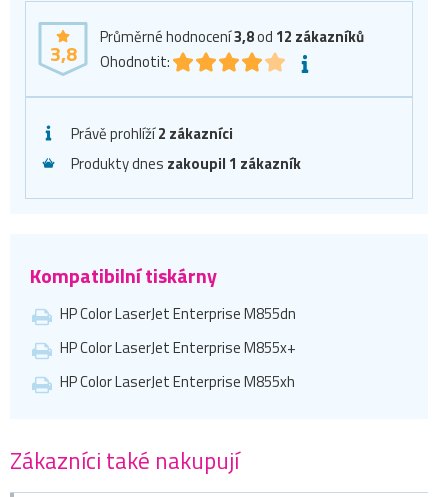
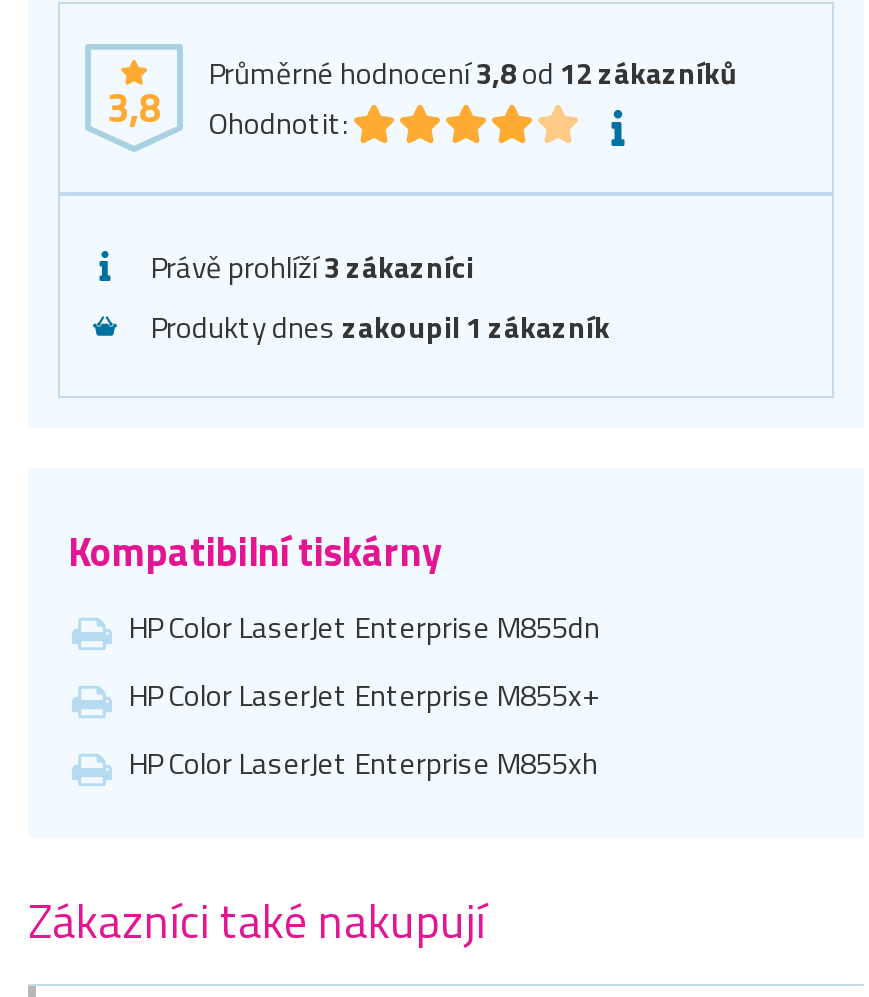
[71,122,233,145] Právě prohlíží2 zákazníci -> [150,245,474,291] Právě prohlíží3 zákazníci

